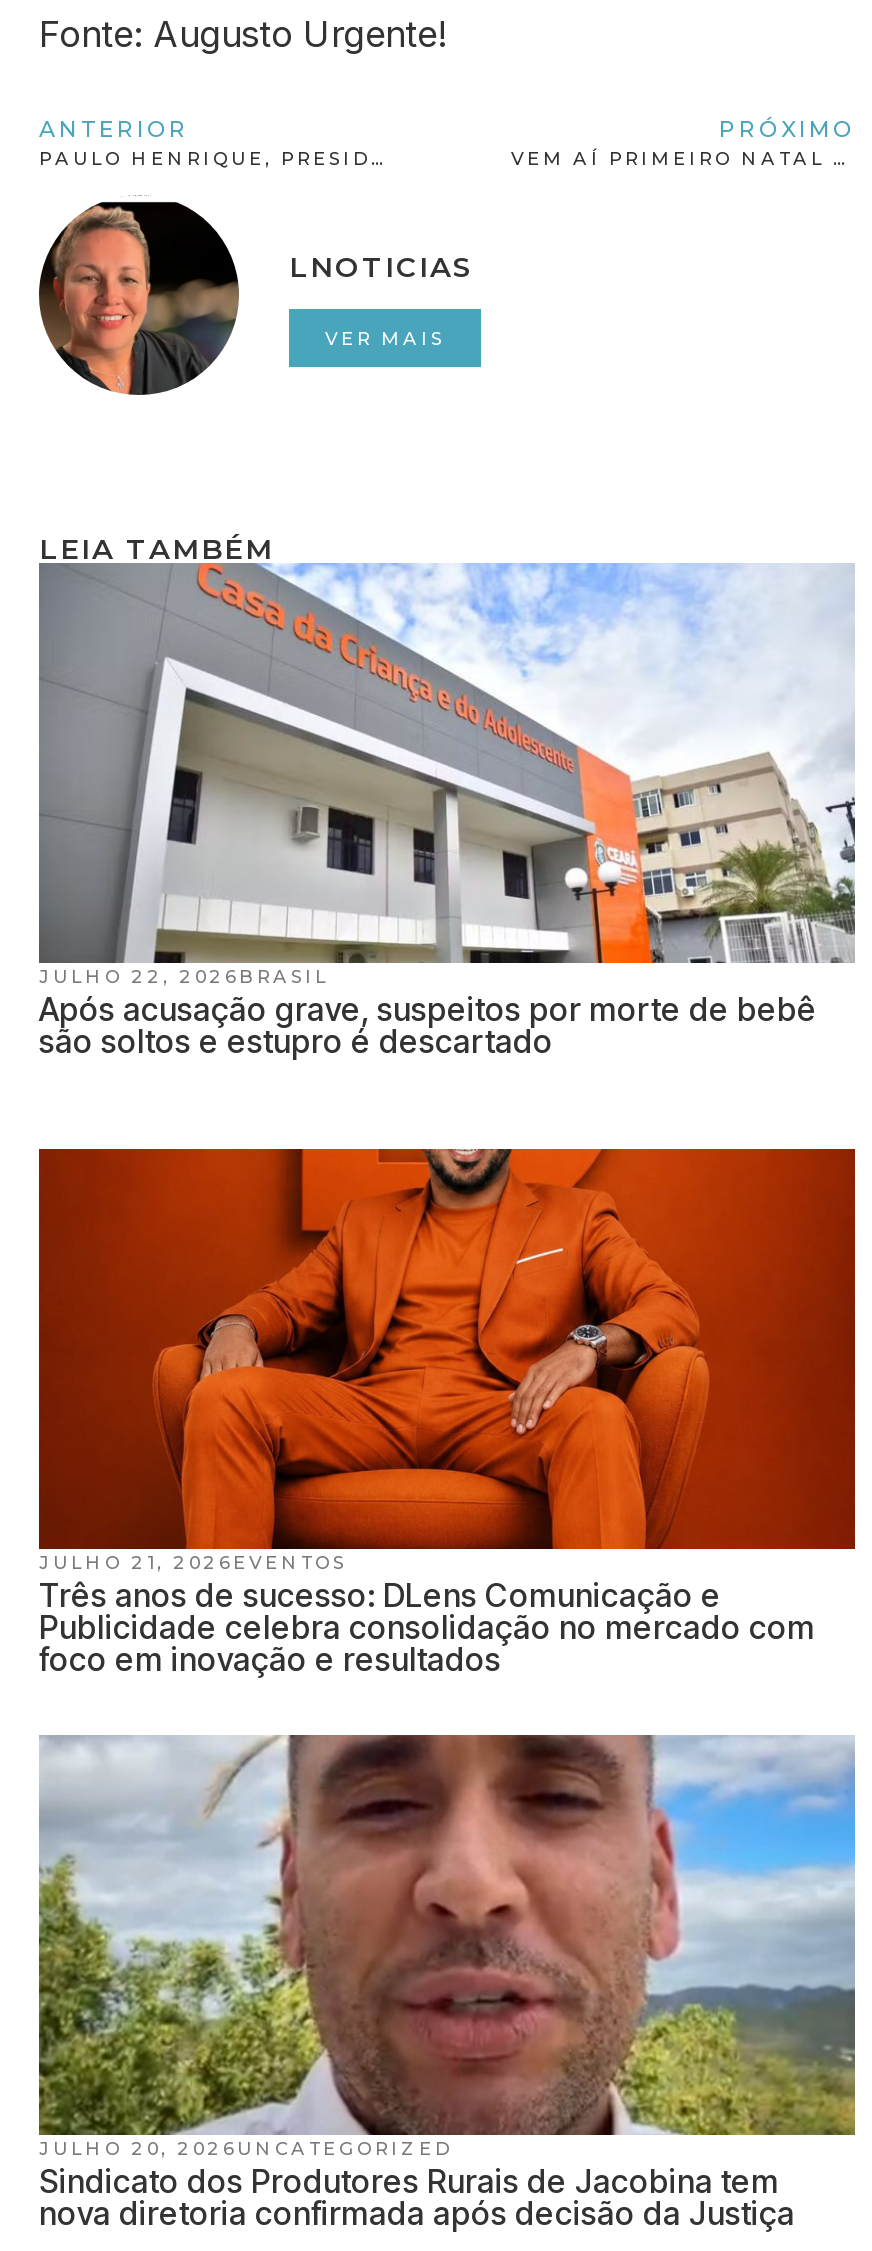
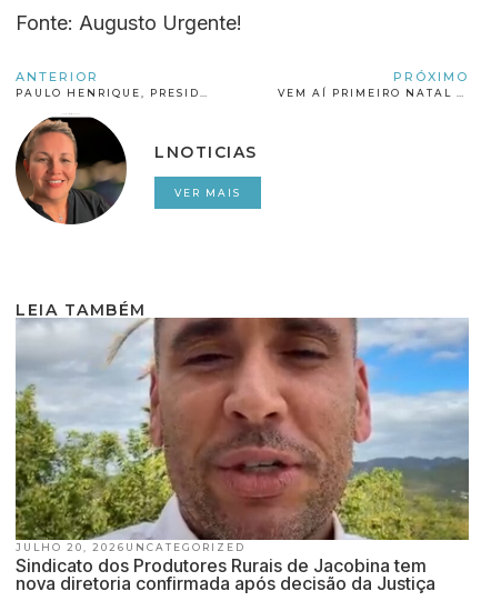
[39,562,855,1061] [image] | JULHO 22, 2026 BRASIL | Após acusação grave, suspeitos por morte de bebê | são soltos e estupro é descartado -> none
[37,1146,857,1679] [image] | JULHO 21, 2026 EVENTOS | Três anos de sucesso: DLens Comunicação e | Publicidade celebra consolidação no mercado com | foco em inovação e resultados -> none

